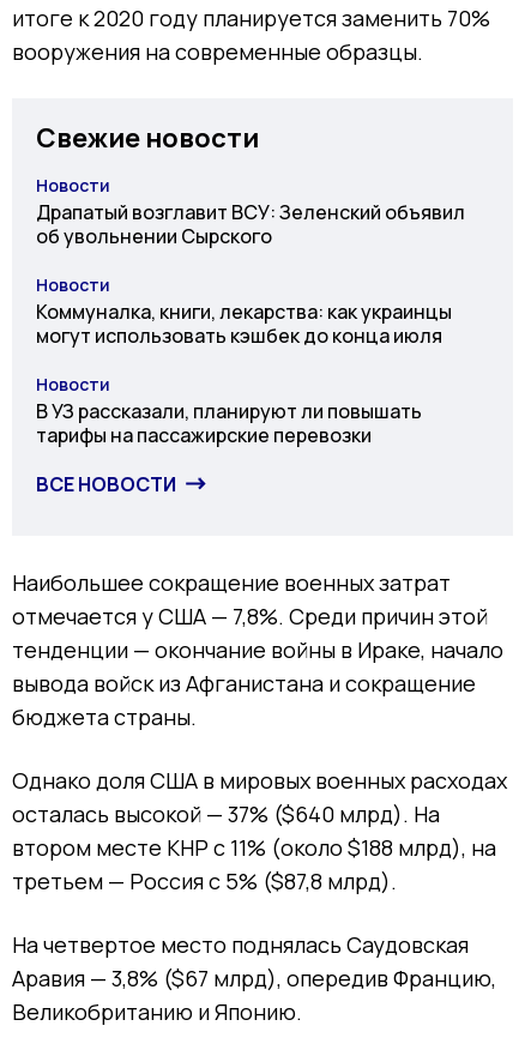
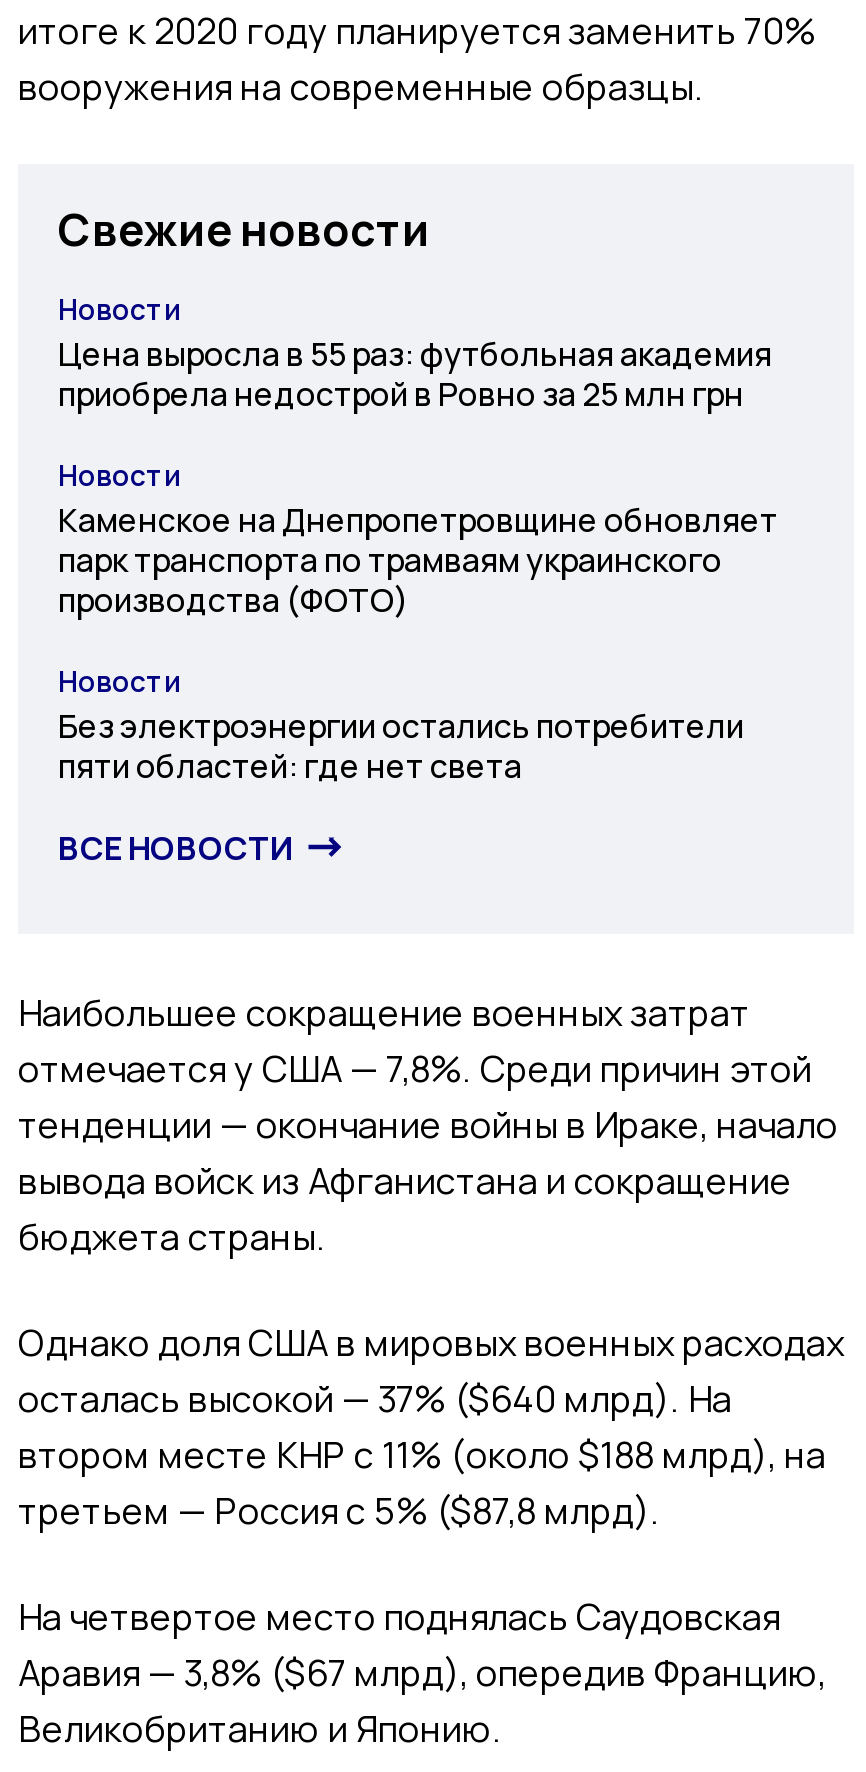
[36,199,465,249] Драпатый возглавит ВСУ: Зеленский объявил | об увольнении Сырского -> [58,332,772,416] Цена выросла в 55 раз: футбольная академия | приобрела недострой в Ровно за 25 млн грн
[36,298,452,349] Коммуналка, книги, лекарства: как украинцы | могут использовать кэшбек до конца июля -> [58,498,778,622] Каменское на Днепропетровщине обновляет | парк транспорта по трамваям украинского | производства (ФОТО)
[36,398,422,448] В УЗ рассказали, планируют ли повышать | тарифы на пассажирские перевозки -> [58,704,744,788] Без электроэнергии остались потребители | пяти областей: где нет света

